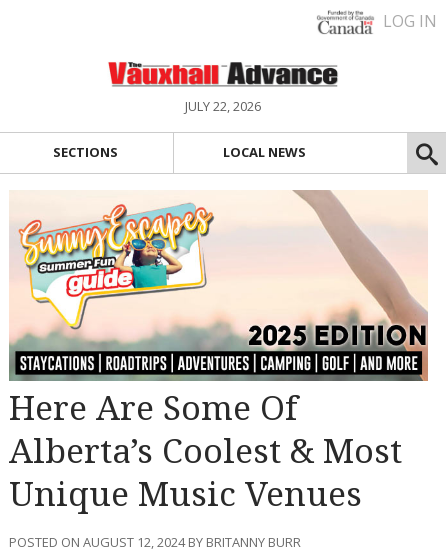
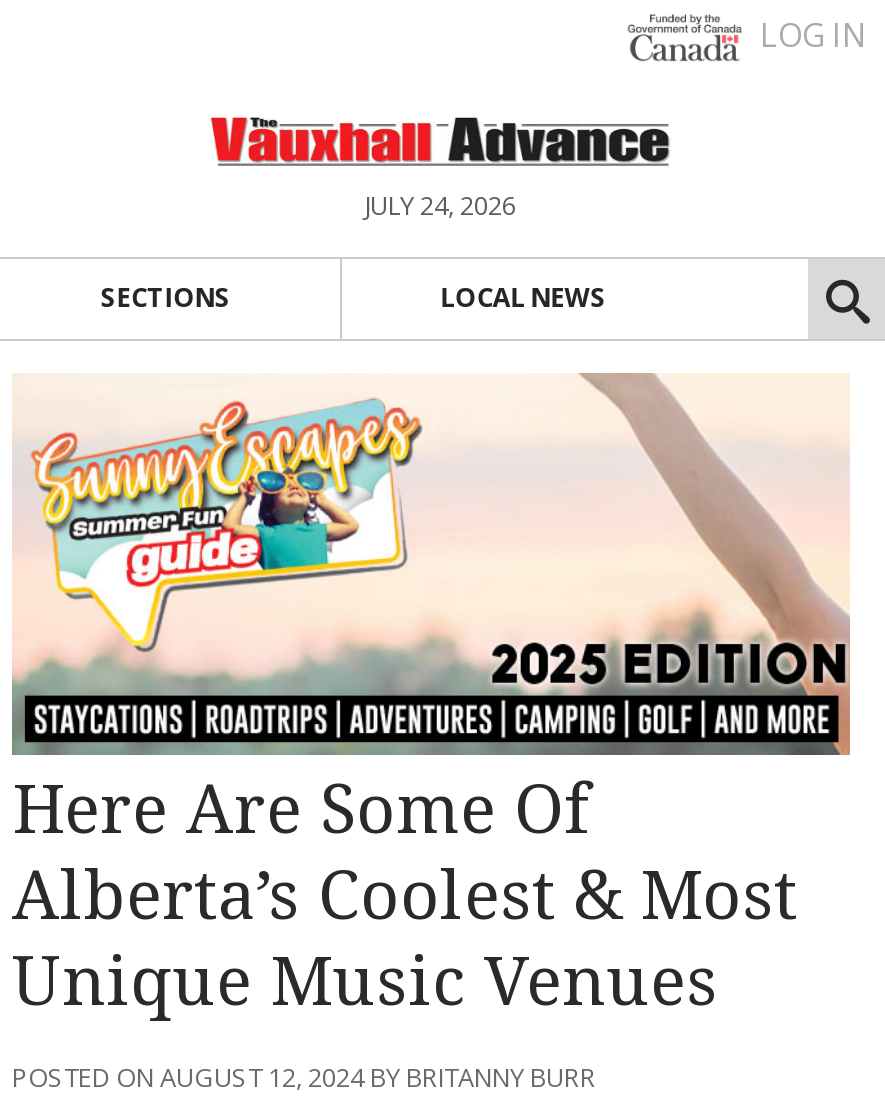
[185,97,261,115] JULY 22, 2026 -> [364,187,516,223] JULY 24, 2026

